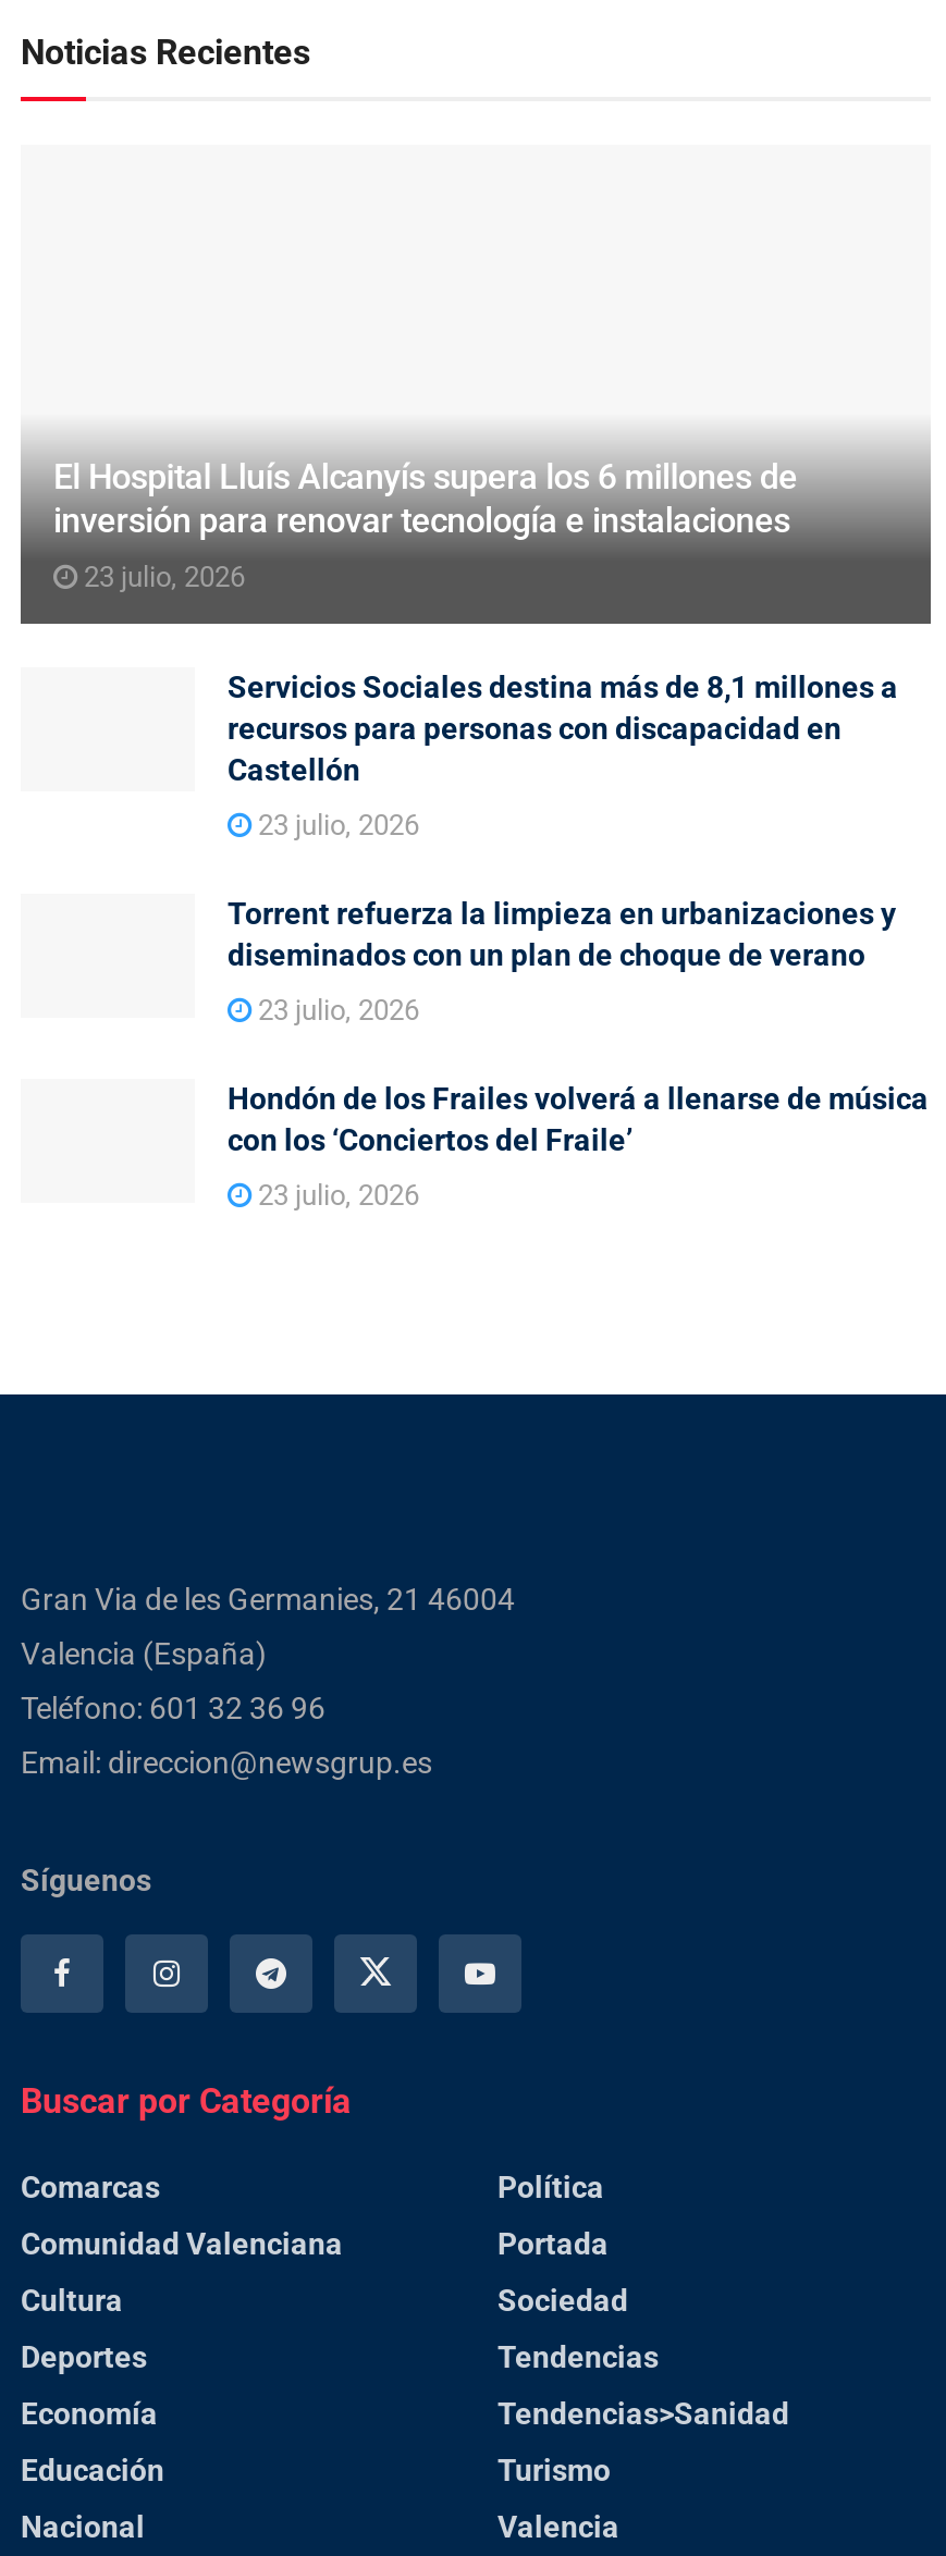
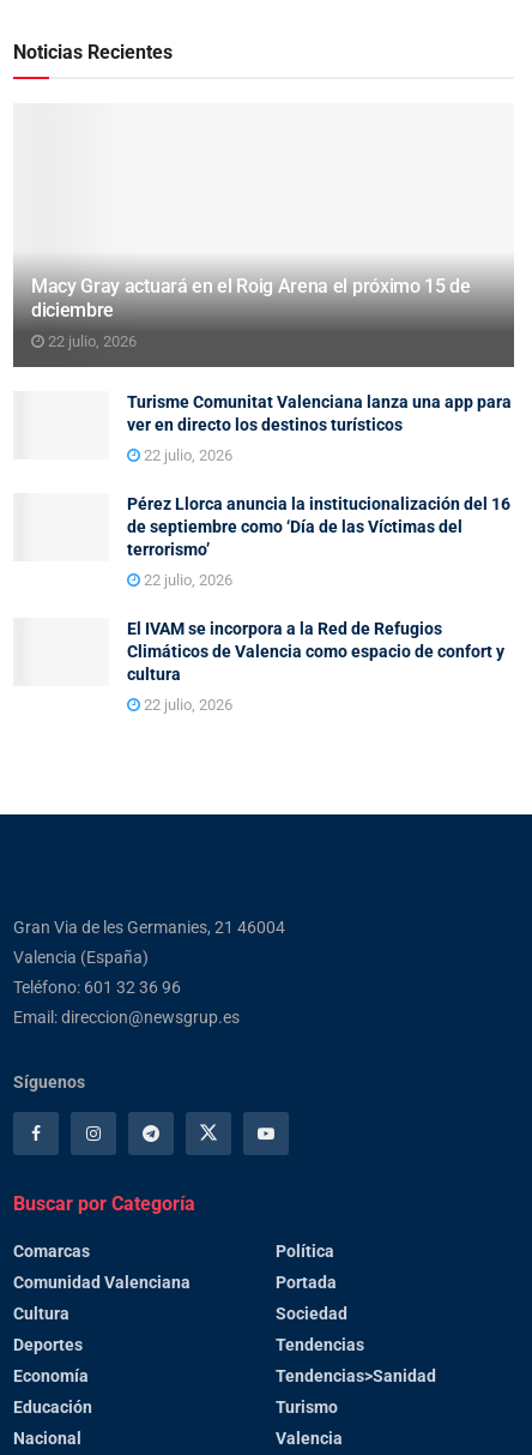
[53,457,797,541] El Hospital Lluís Alcanyís supera los 6 millones de | inversión para renovar tecnología e instalaciones -> [31,275,471,322] Macy Gray actuará en el Roig Arena el próximo 15 de | diciembre
[77,561,245,594] 23 julio, 2026 -> [44,333,137,350] 22 julio, 2026
[228,670,898,787] Servicios Sociales destina más de 8,1 millones a | recursos para personas con discapacidad en | Castellón -> [127,392,512,434] Turisme Comunitat Valenciana lanza una app para | ver en directo los destinos turísticos
[251,809,419,842] 23 julio, 2026 -> [140,446,232,464] 22 julio, 2026
[228,896,896,973] Torrent refuerza la limpieza en urbanizaciones y | diseminados con un plan de choque de verano -> [127,494,510,559] Pérez Llorca anuncia la institucionalización del 16 | de septiembre como ‘Día de las Víctimas del | terrorismo’
[251,994,419,1027] 23 julio, 2026 -> [140,571,232,589] 22 julio, 2026
[228,1081,929,1158] Hondón de los Frailes volverá a llenarse de música | con los ‘Conciertos del Fraile’ -> [127,619,504,684] El IVAM se incorpora a la Red de Refugios | Climáticos de Valencia como espacio de confort y | cultura
[251,1179,419,1212] 23 julio, 2026 -> [140,696,232,714] 22 julio, 2026

